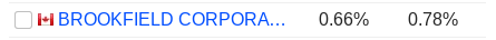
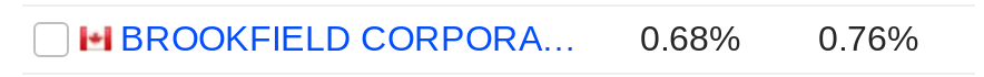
[318,10,368,29] 0.66% -> [640,20,740,57] 0.68%
[407,10,458,29] 0.78% -> [818,20,918,57] 0.76%

